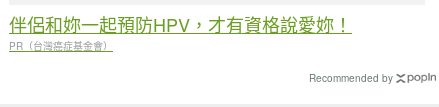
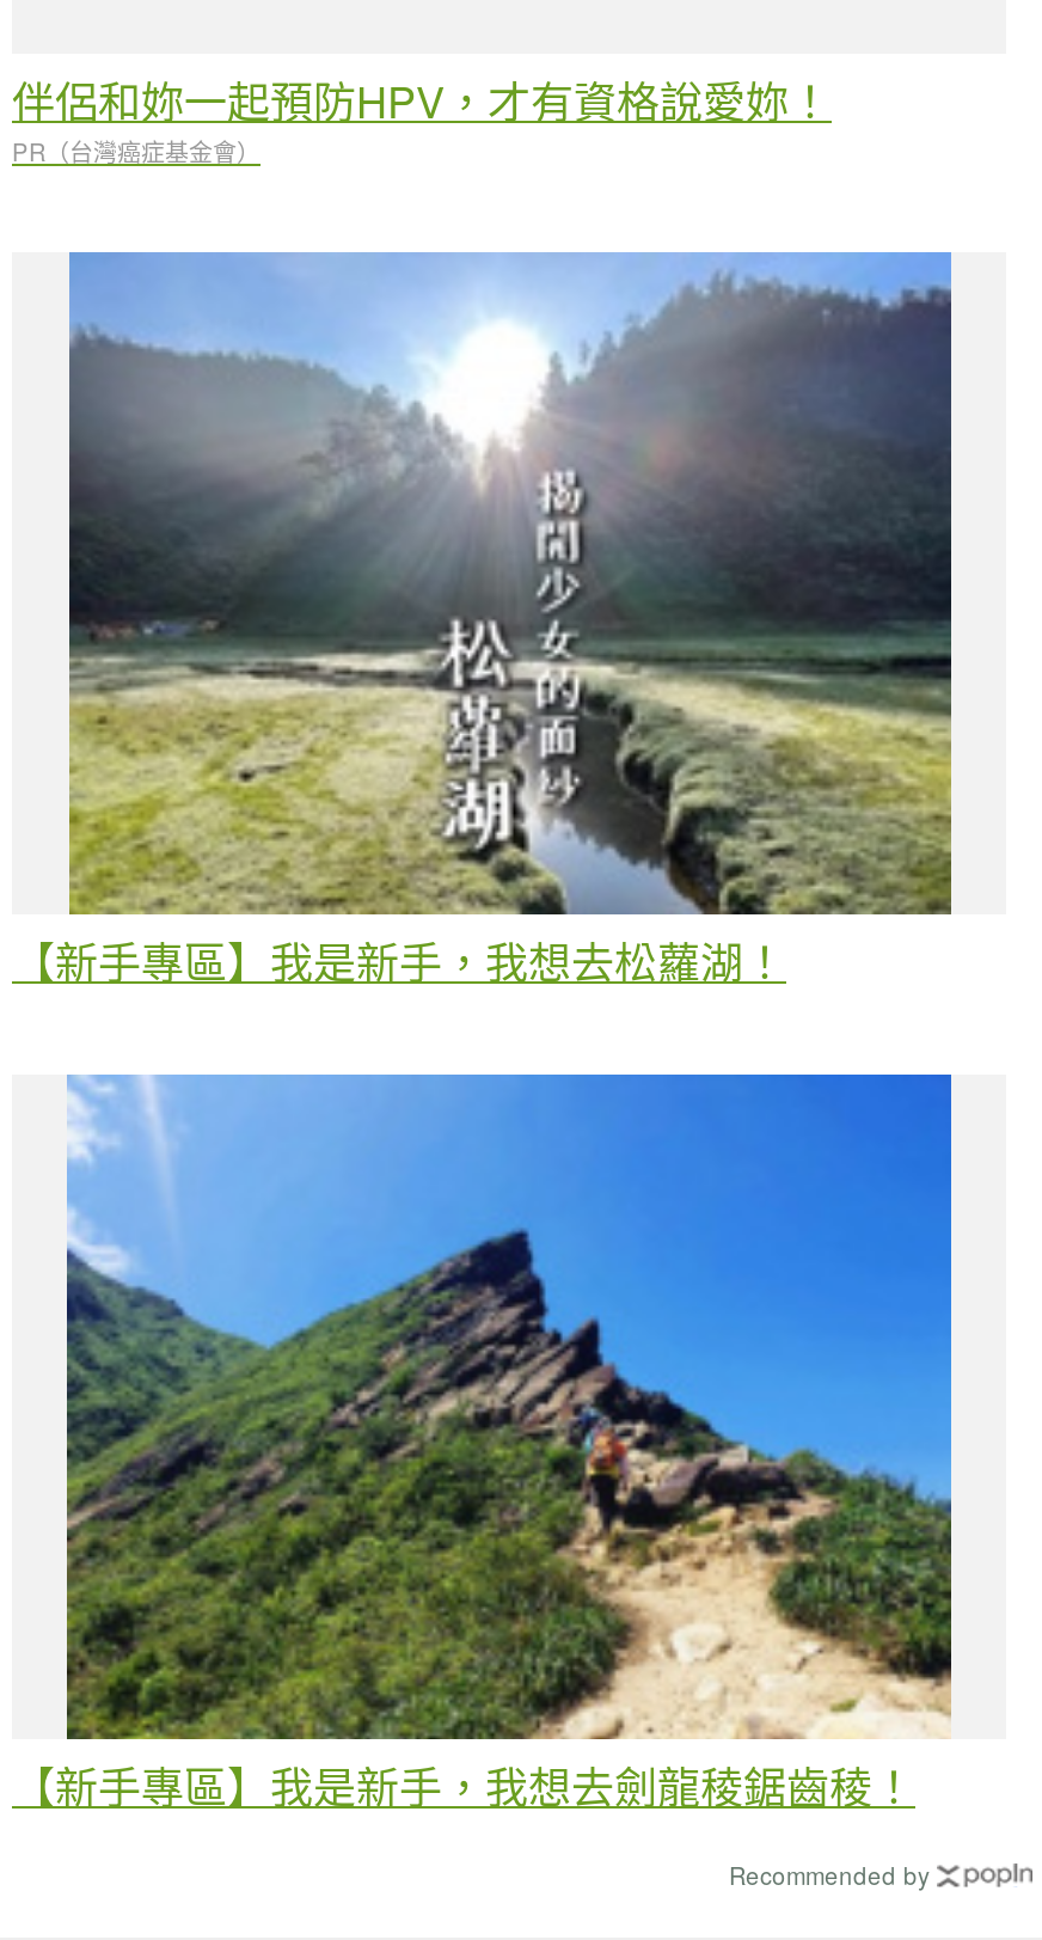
none -> [12,251,954,992] [image] | 【新手專區】我是新手，我想去松蘿湖！
none -> [12,1071,954,1815] [image] | 【新手專區】我是新手，我想去劍龍稜鋸齒稜！

